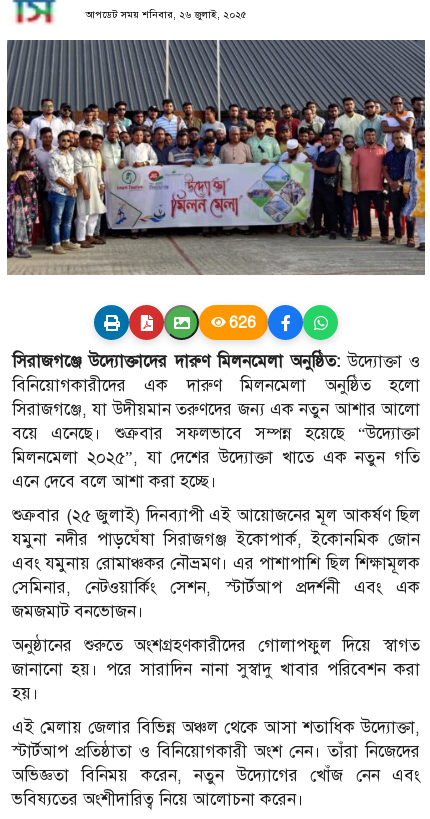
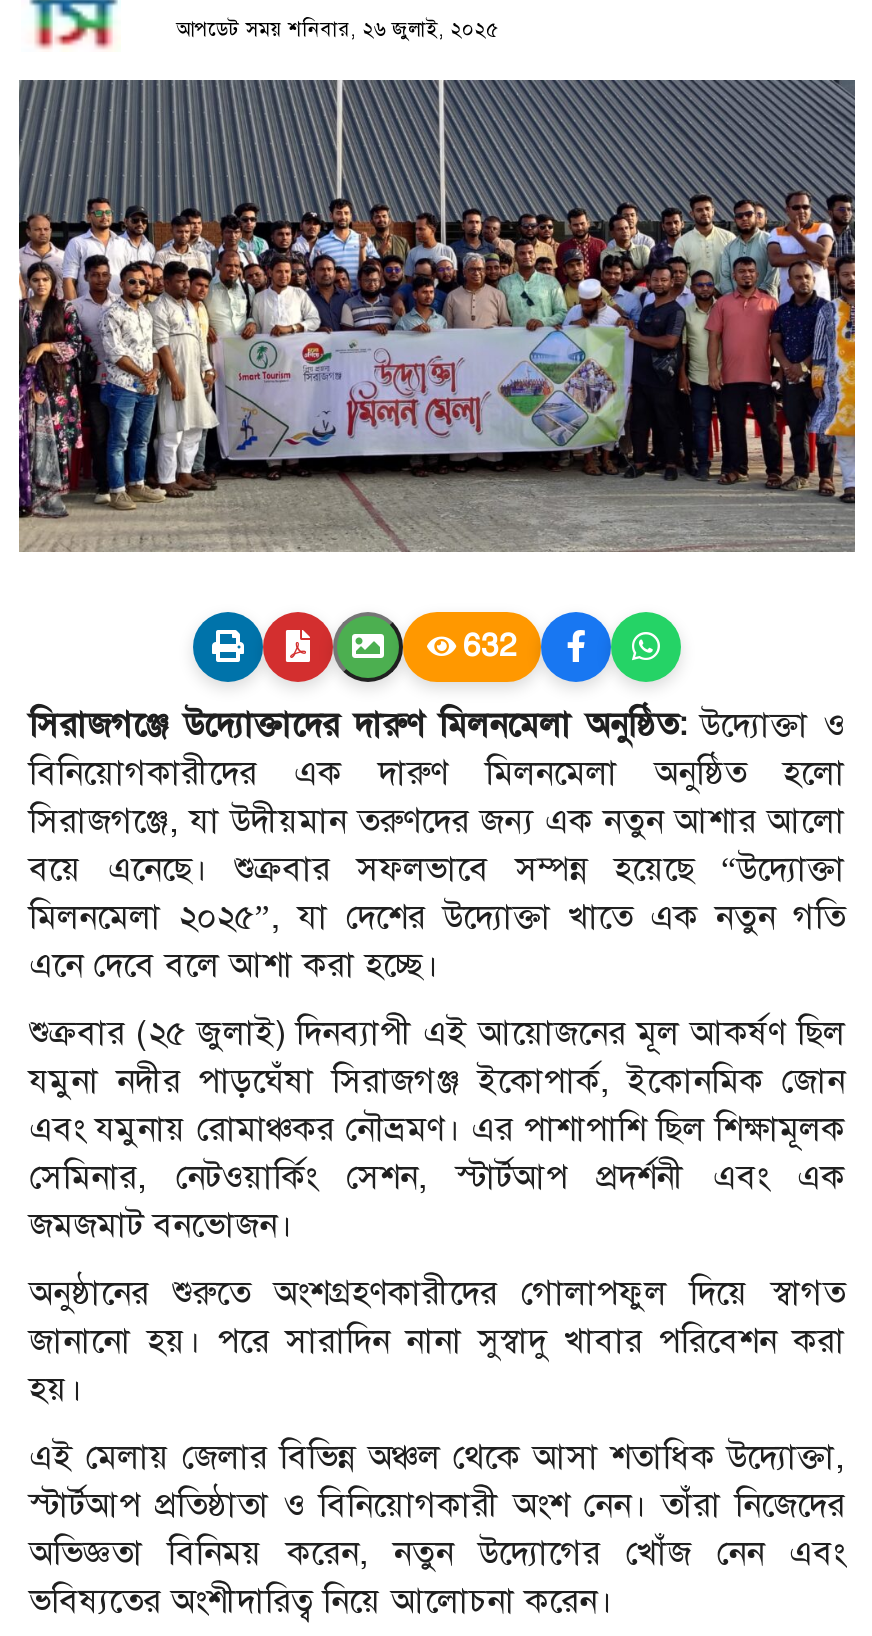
[229,313,256,333] 626 -> [463,626,517,666] 632

